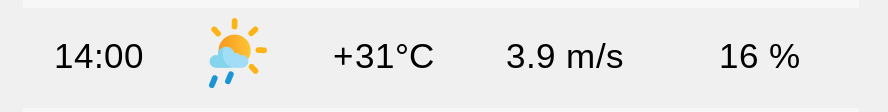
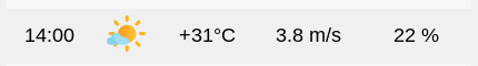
[203,16,624,90] [image] | +31°C 3.9 m/s -> [106,14,341,53] [image] | +31°C 3.8 m/s
[719,37,801,77] 16 % -> [394,25,439,47] 22 %

